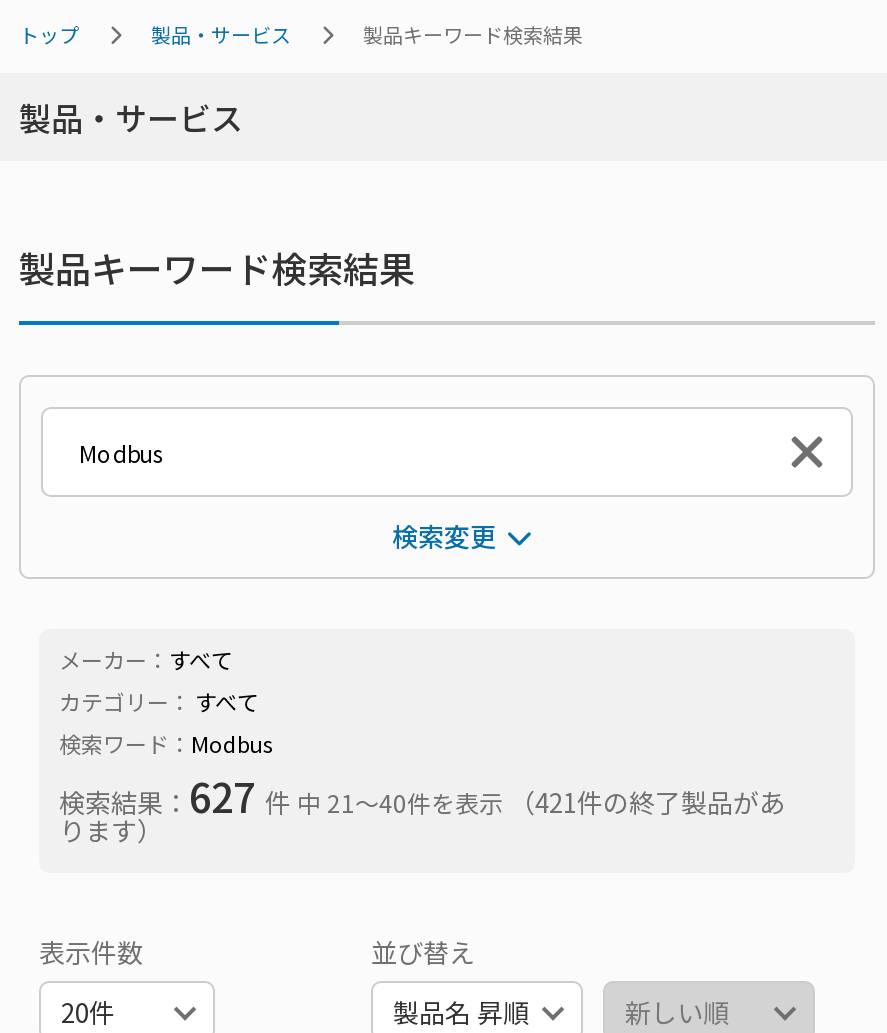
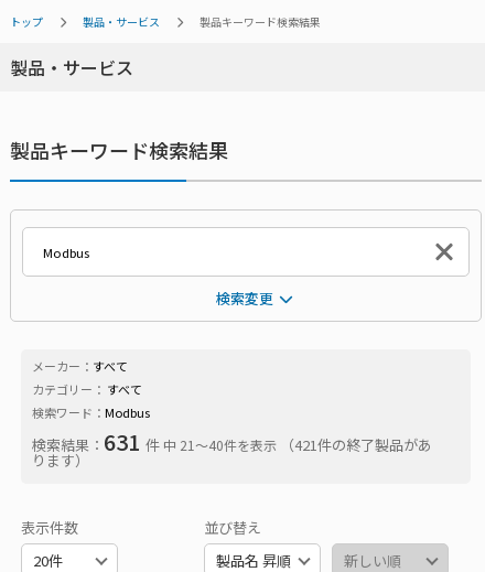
[59,767,785,825] 検索結果：627 件中 21〜40件を表示 （421件の終了製品があ -> [32,425,432,457] 検索結果：631 件中 21〜40件を表示 （421件の終了製品があ

